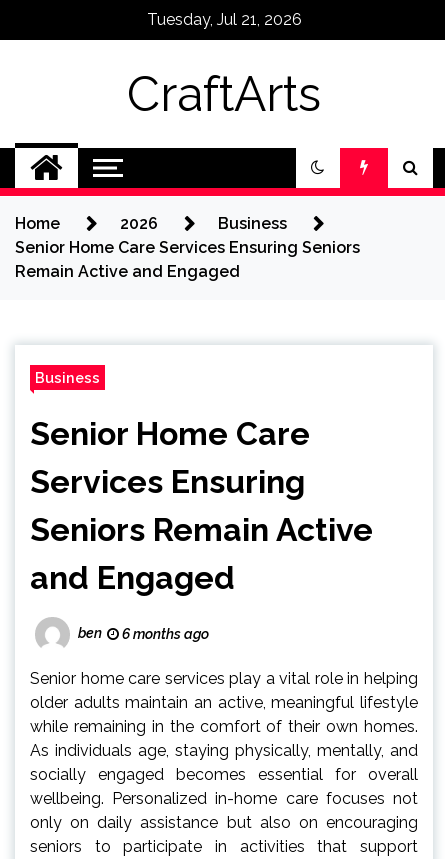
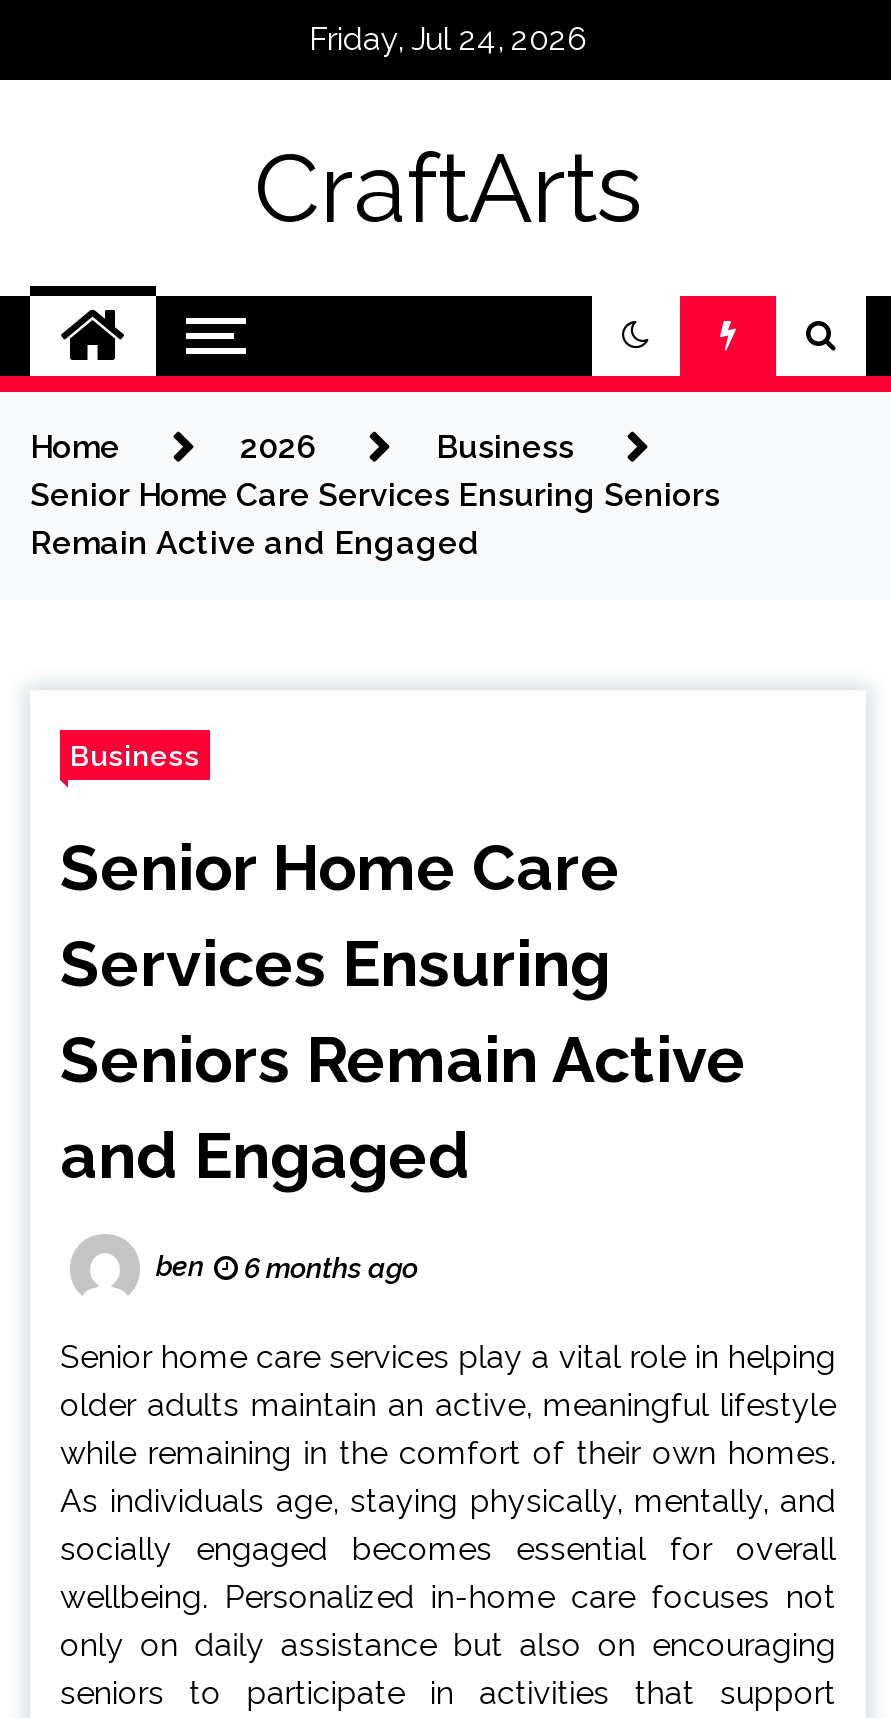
[146,10,301,29] Tuesday, Jul 21, 2026 -> [309,20,587,58] Friday, Jul 24, 2026

